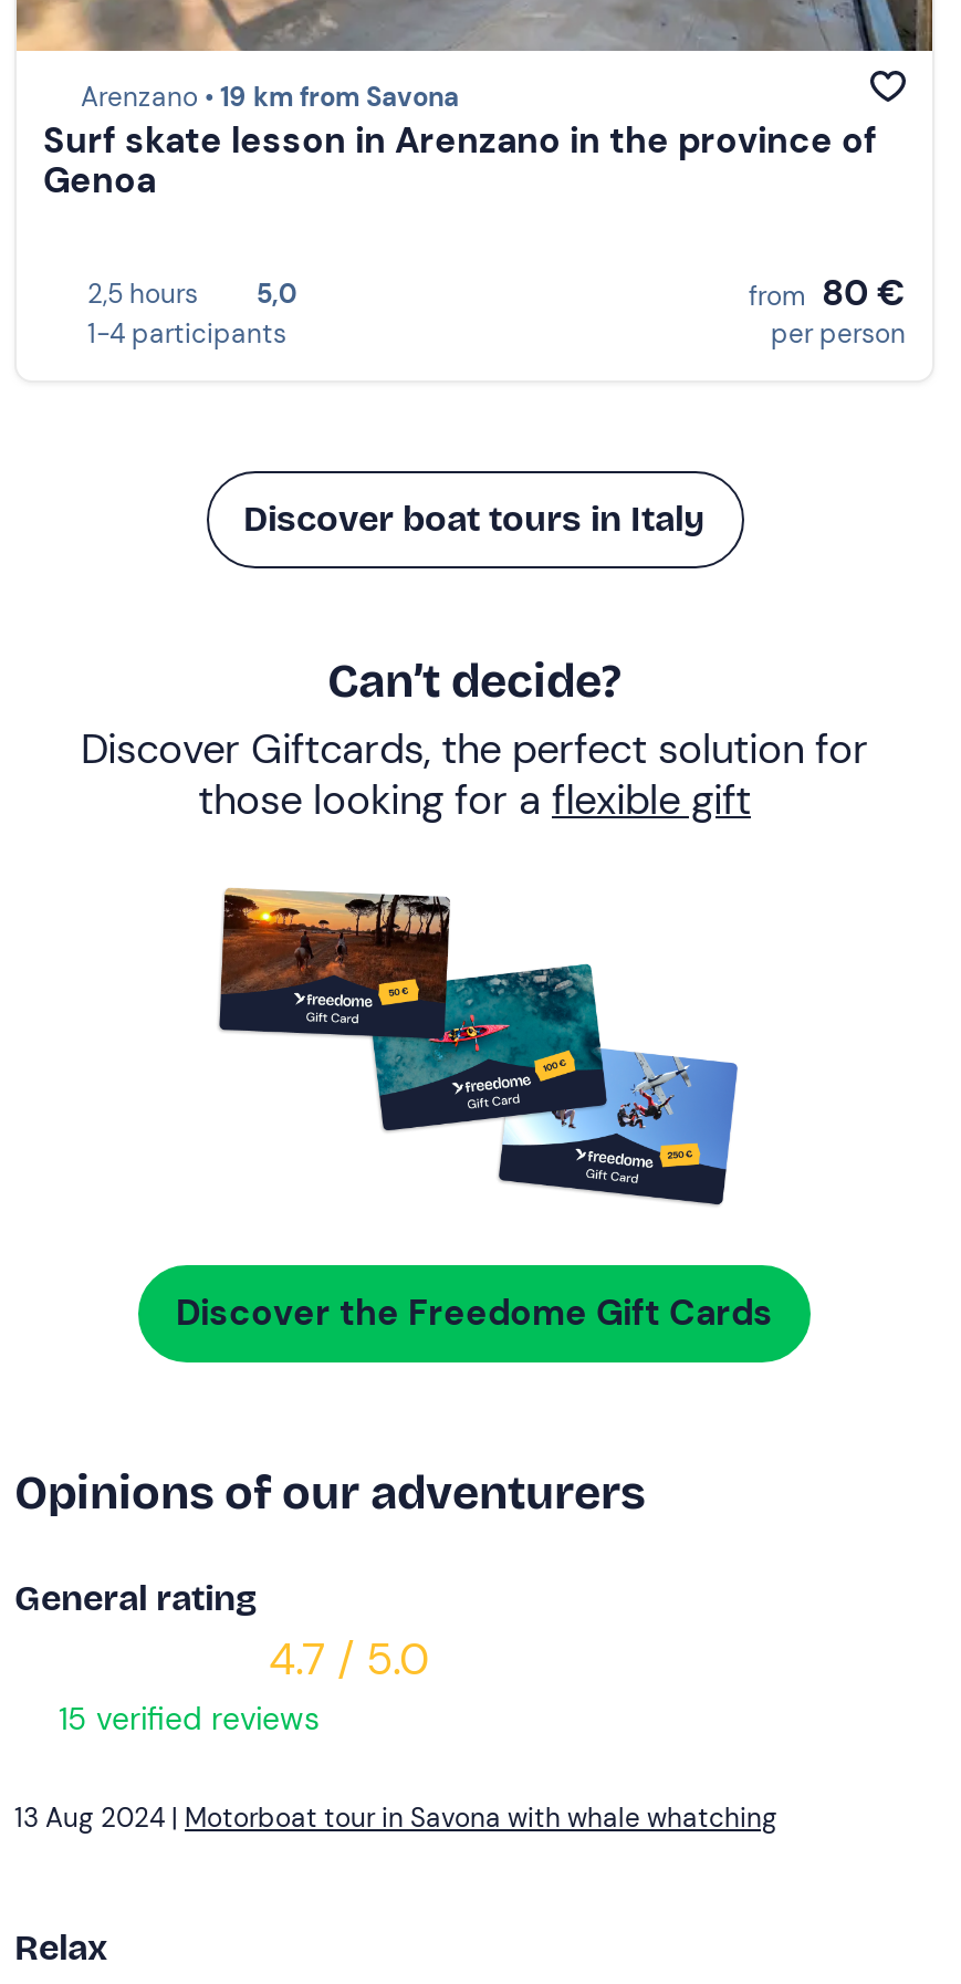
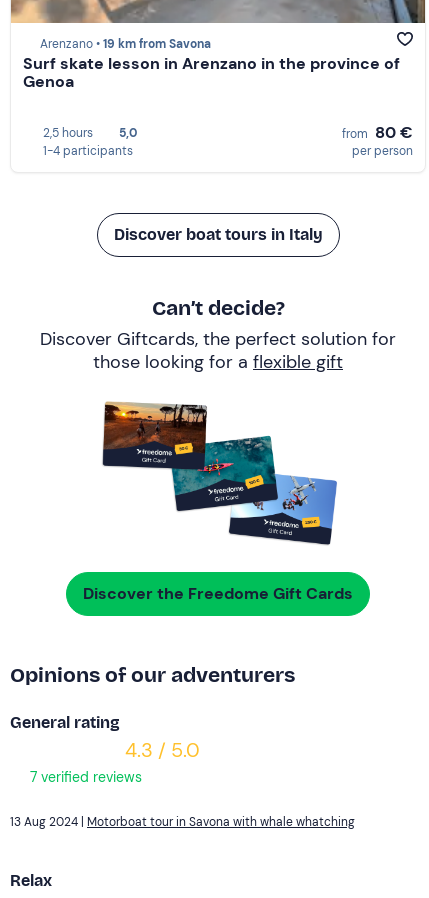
[236,1630,430,1687] 4.7 / 5.0 -> [110,737,200,763] 4.3 / 5.0
[50,1698,320,1738] 15 verified reviews -> [26,768,142,786] 7 verified reviews

